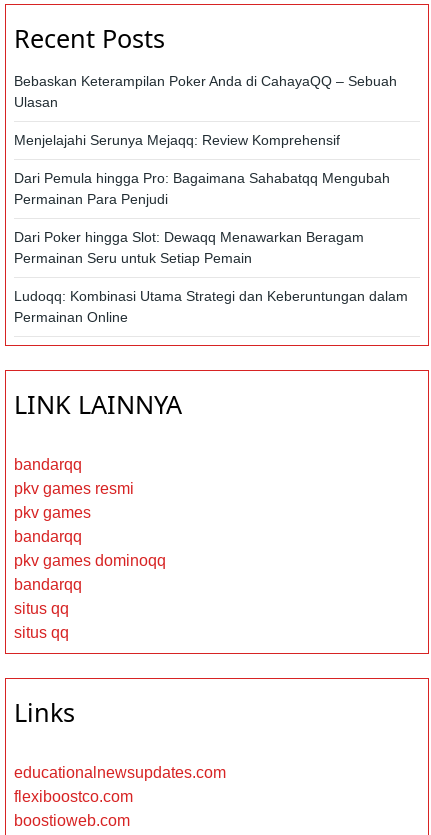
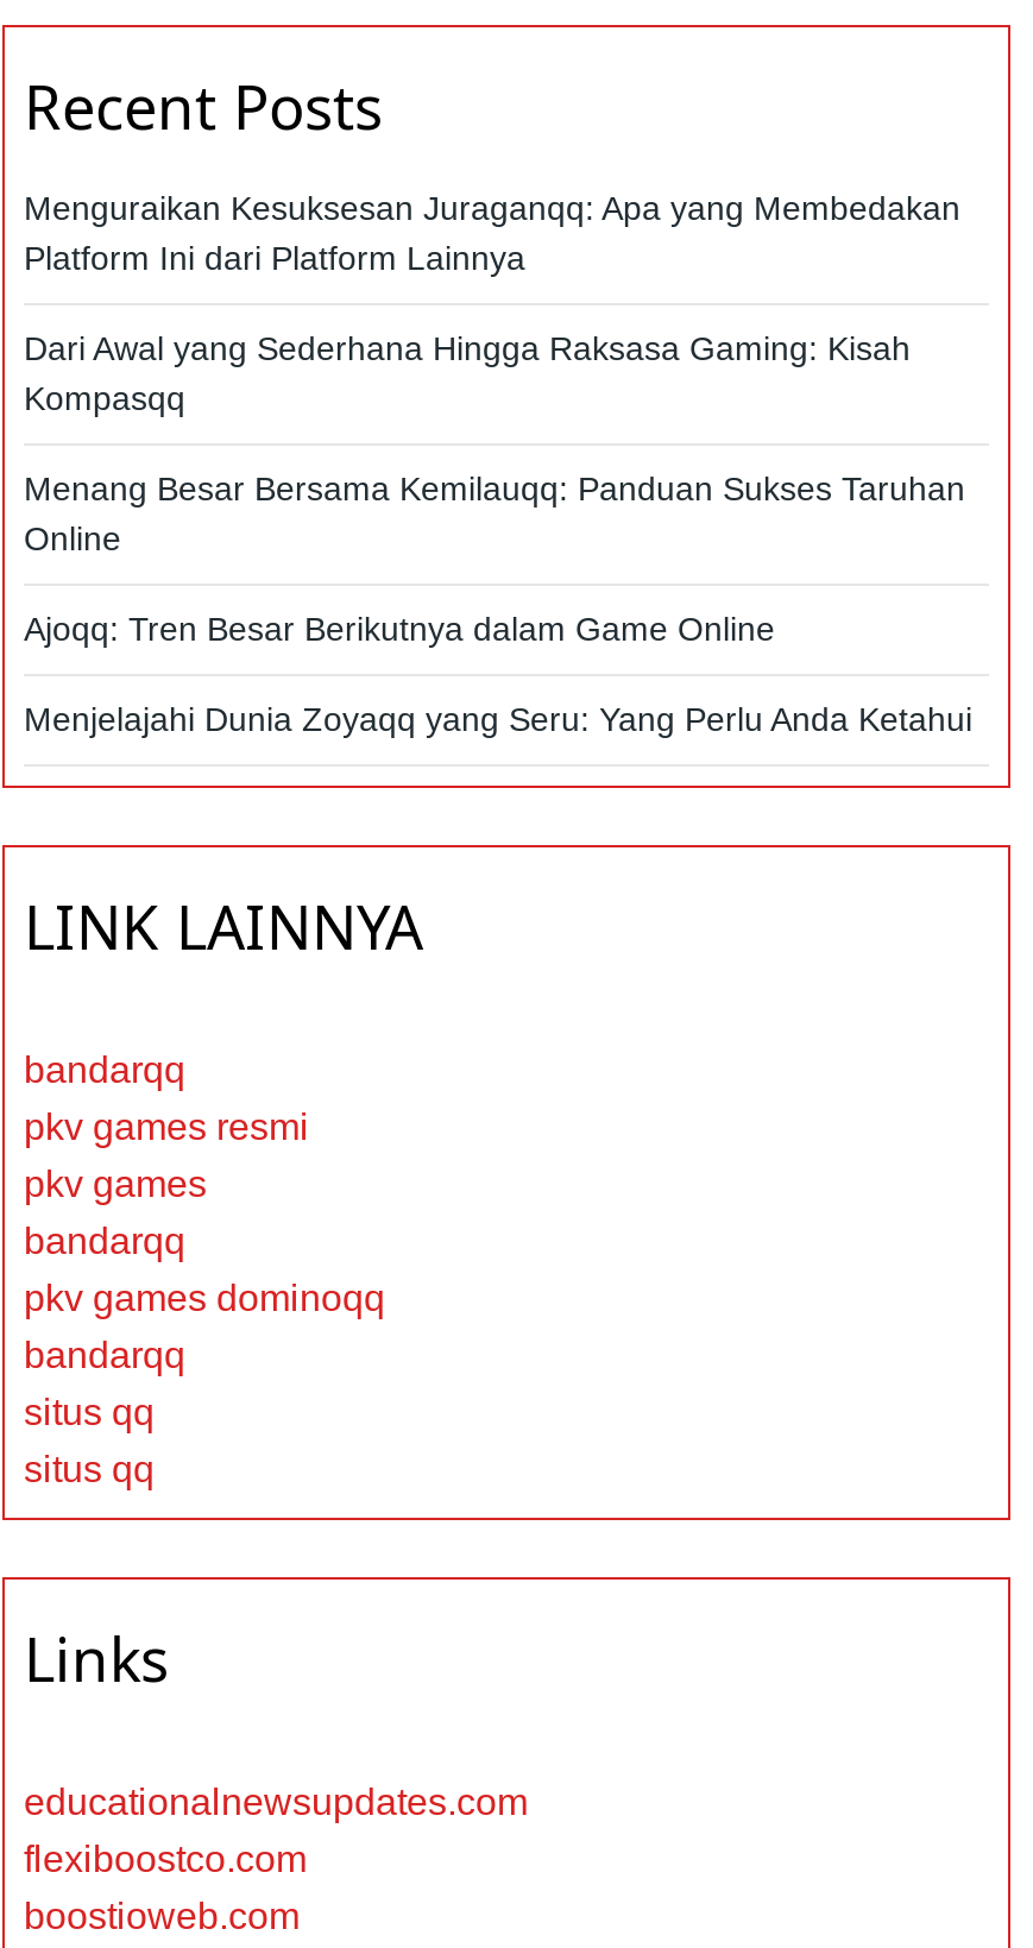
[14,73,397,110] Bebaskan Keterampilan Poker Anda di CahayaQQ – Sebuah | Ulasan -> [24,189,960,277] Menguraikan Kesuksesan Juraganqq: Apa yang Membedakan | Platform Ini dari Platform Lainnya
[14,132,340,148] Menjelajahi Serunya Mejaqq: Review Komprehensif -> [24,329,911,417] Dari Awal yang Sederhana Hingga Raksasa Gaming: Kisah | Kompasqq
[14,170,390,207] Dari Pemula hingga Pro: Bagaimana Sahabatqq Mengubah | Permainan Para Penjudi -> [24,469,965,557] Menang Besar Bersama Kemilauqq: Panduan Sukses Taruhan | Online
[14,229,364,266] Dari Poker hingga Slot: Dewaqq Menawarkan Beragam | Permainan Seru untuk Setiap Pemain -> [24,610,775,648] Ajoqq: Tren Besar Berikutnya dalam Game Online
[14,288,408,325] Ludoqq: Kombinasi Utama Strategi dan Keberuntungan dalam | Permainan Online -> [24,700,972,738] Menjelajahi Dunia Zoyaqq yang Seru: Yang Perlu Anda Ketahui

